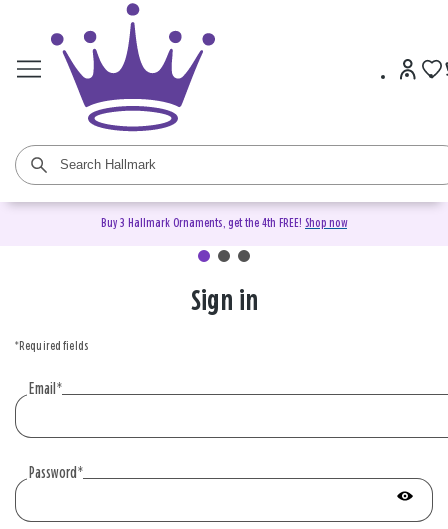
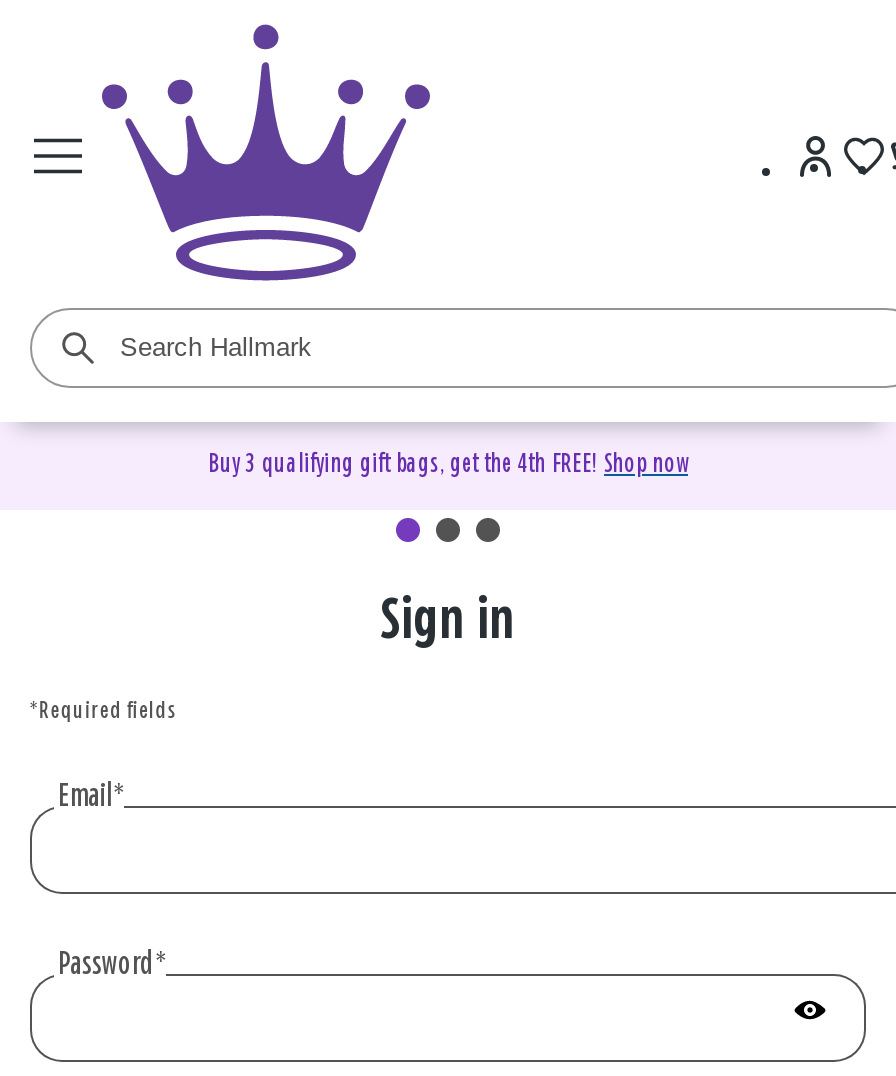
[101,217,347,230] Buy 3 Hallmark Ornaments, get the 4th FREE! Shop now -> [208,452,688,478] Buy 3 qualifying gift bags, get the 4th FREE! Shop now

